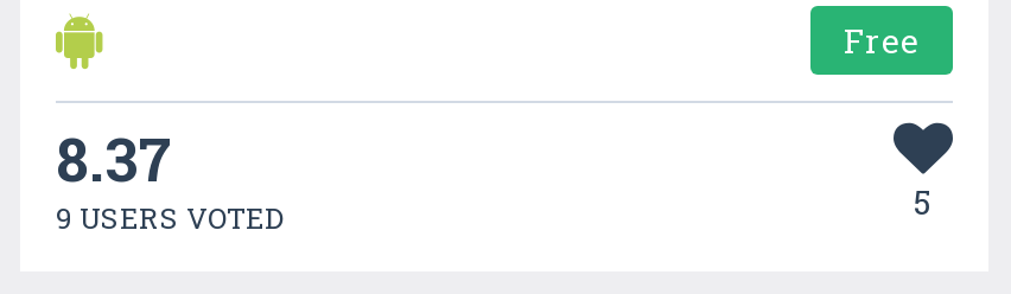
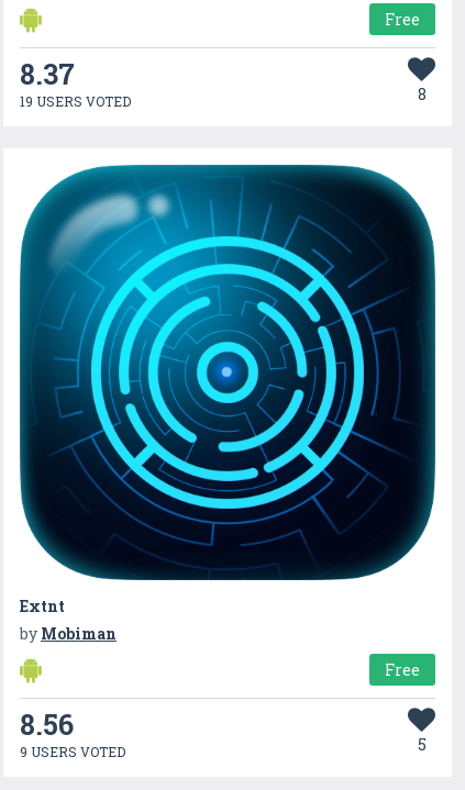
none -> [19,164,436,743] [image] | Extnt | by Mobiman | Free | 8.56
none -> [20,83,426,110] 19 USERS VOTED | 8

